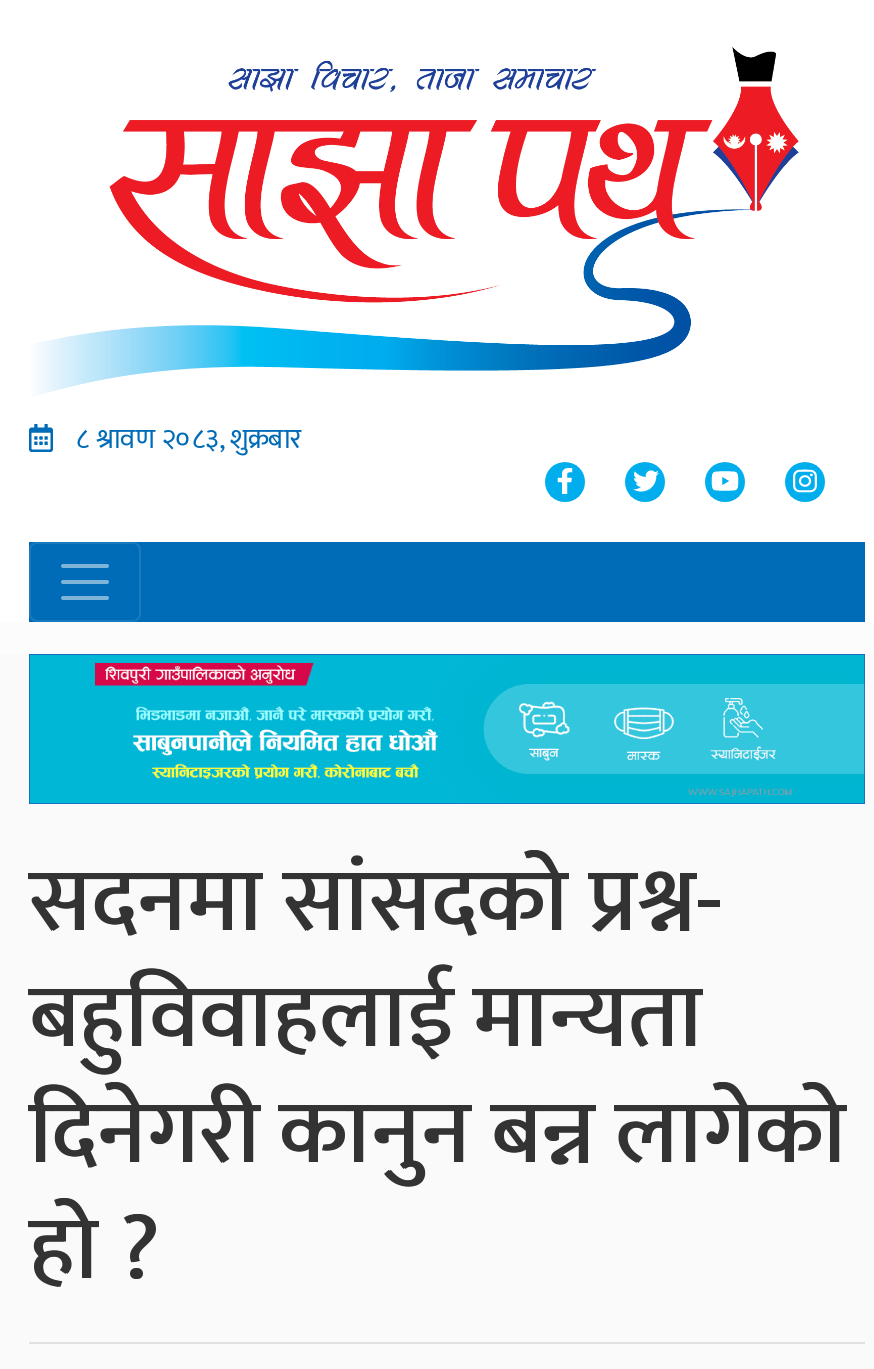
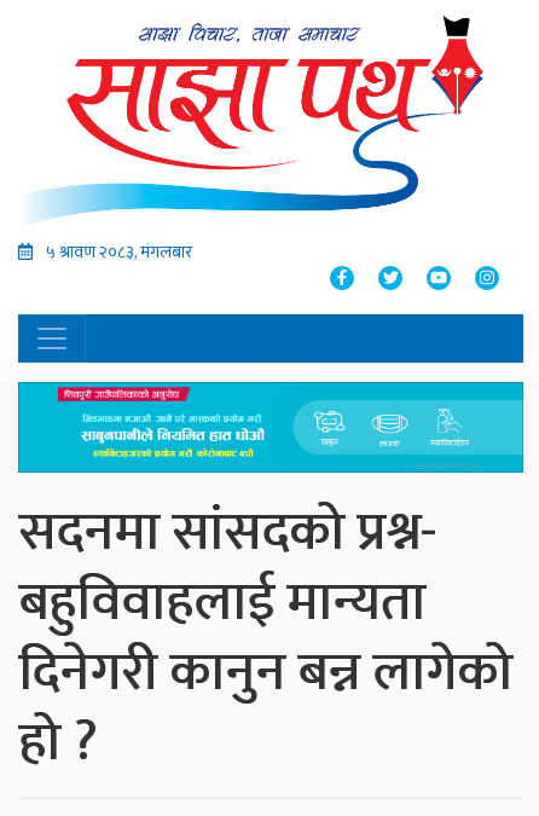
[69,416,301,462] ८ श्रावण २०८३, शुक्रबार -> [43,238,192,266] ५ श्रावण २०८३, मंगलबार

